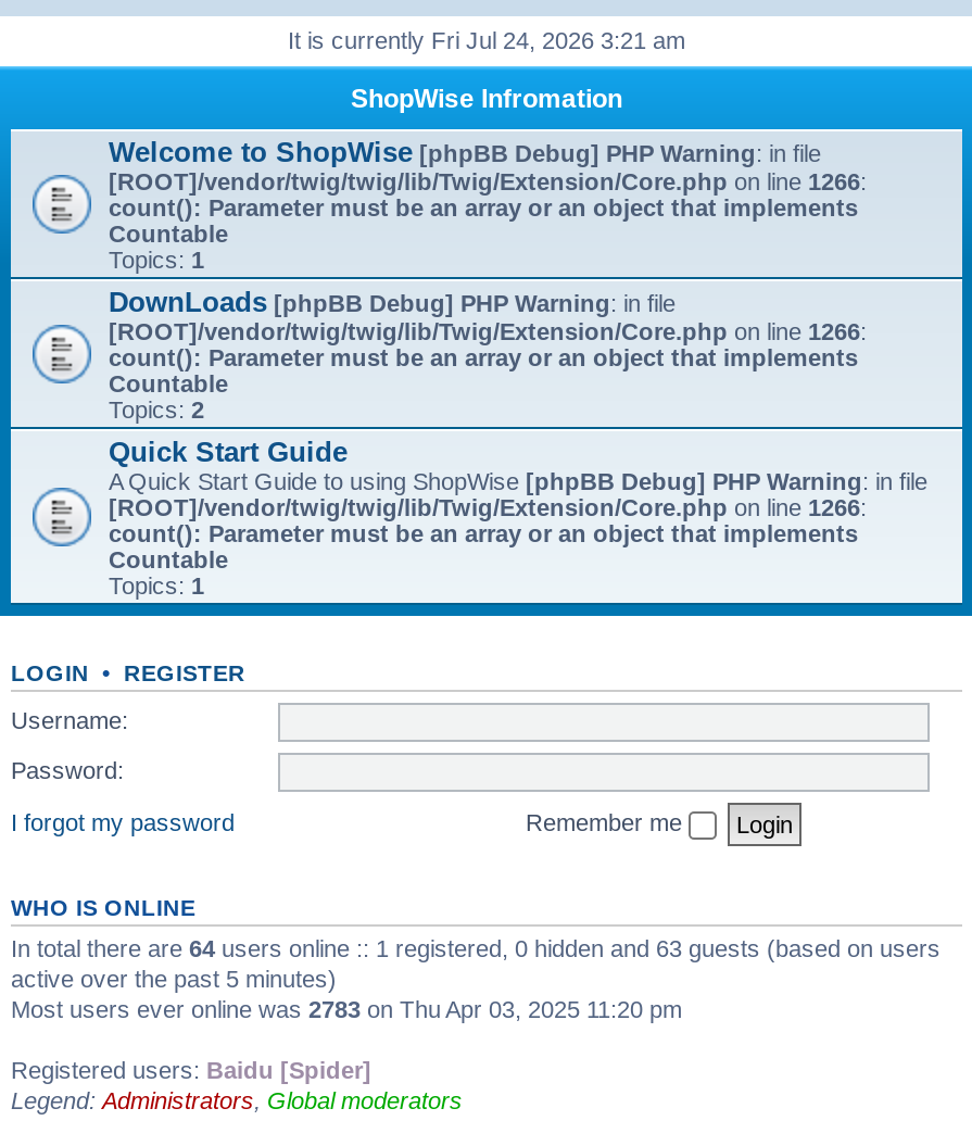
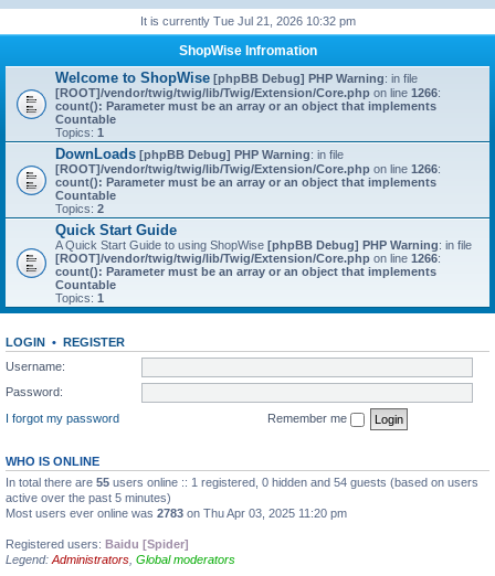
[288,27,685,53] It is currently Fri Jul 24, 2026 3:21 am -> [140,14,355,28] It is currently Tue Jul 21, 2026 10:32 pm
[11,934,941,960] In total there are 64 users online :: 1 registered, 0 hidden and 63 guests (based on users -> [6,475,478,488] In total there are 55 users online :: 1 registered, 0 hidden and 54 guests (based on users

